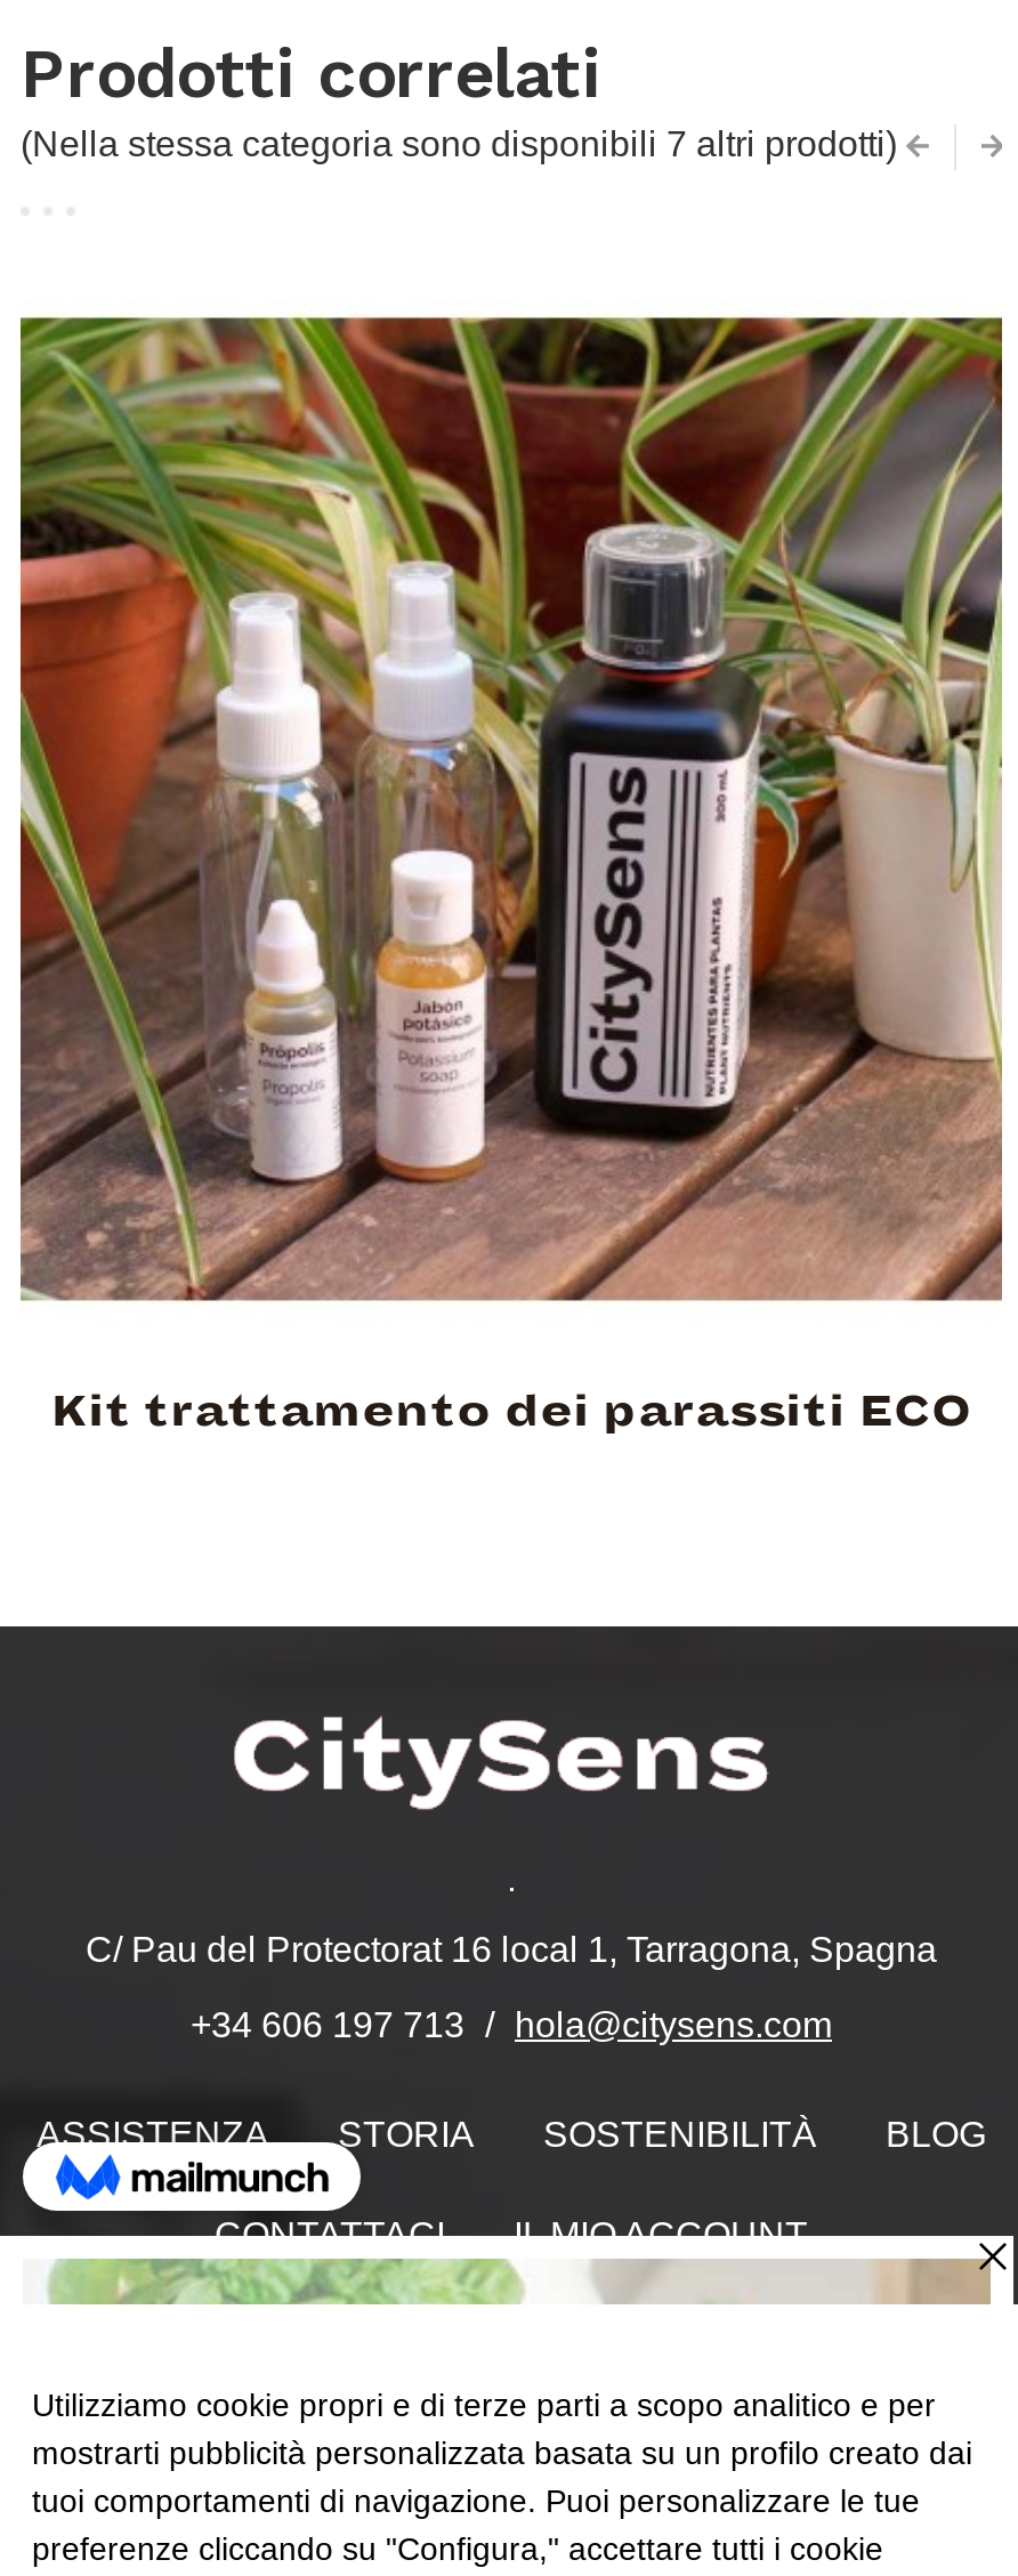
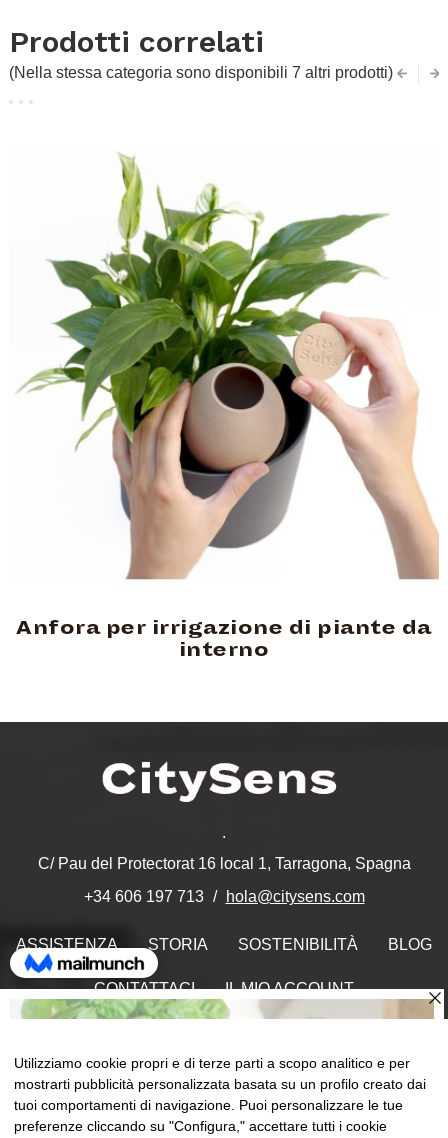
[18,314,1004,1434] [image] | Kit trattamento dei parassiti ECO -> [9,148,439,660] [image] | Anfora per irrigazione di piante da | interno

